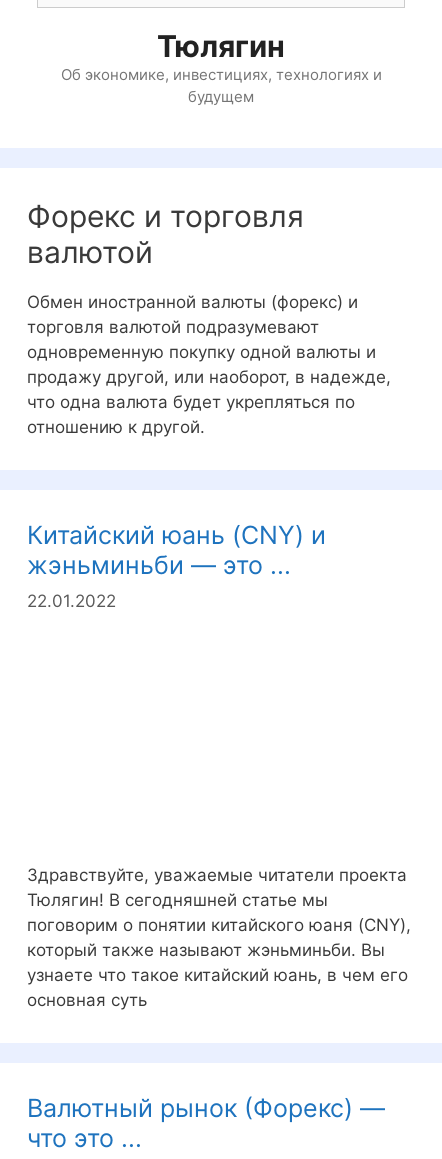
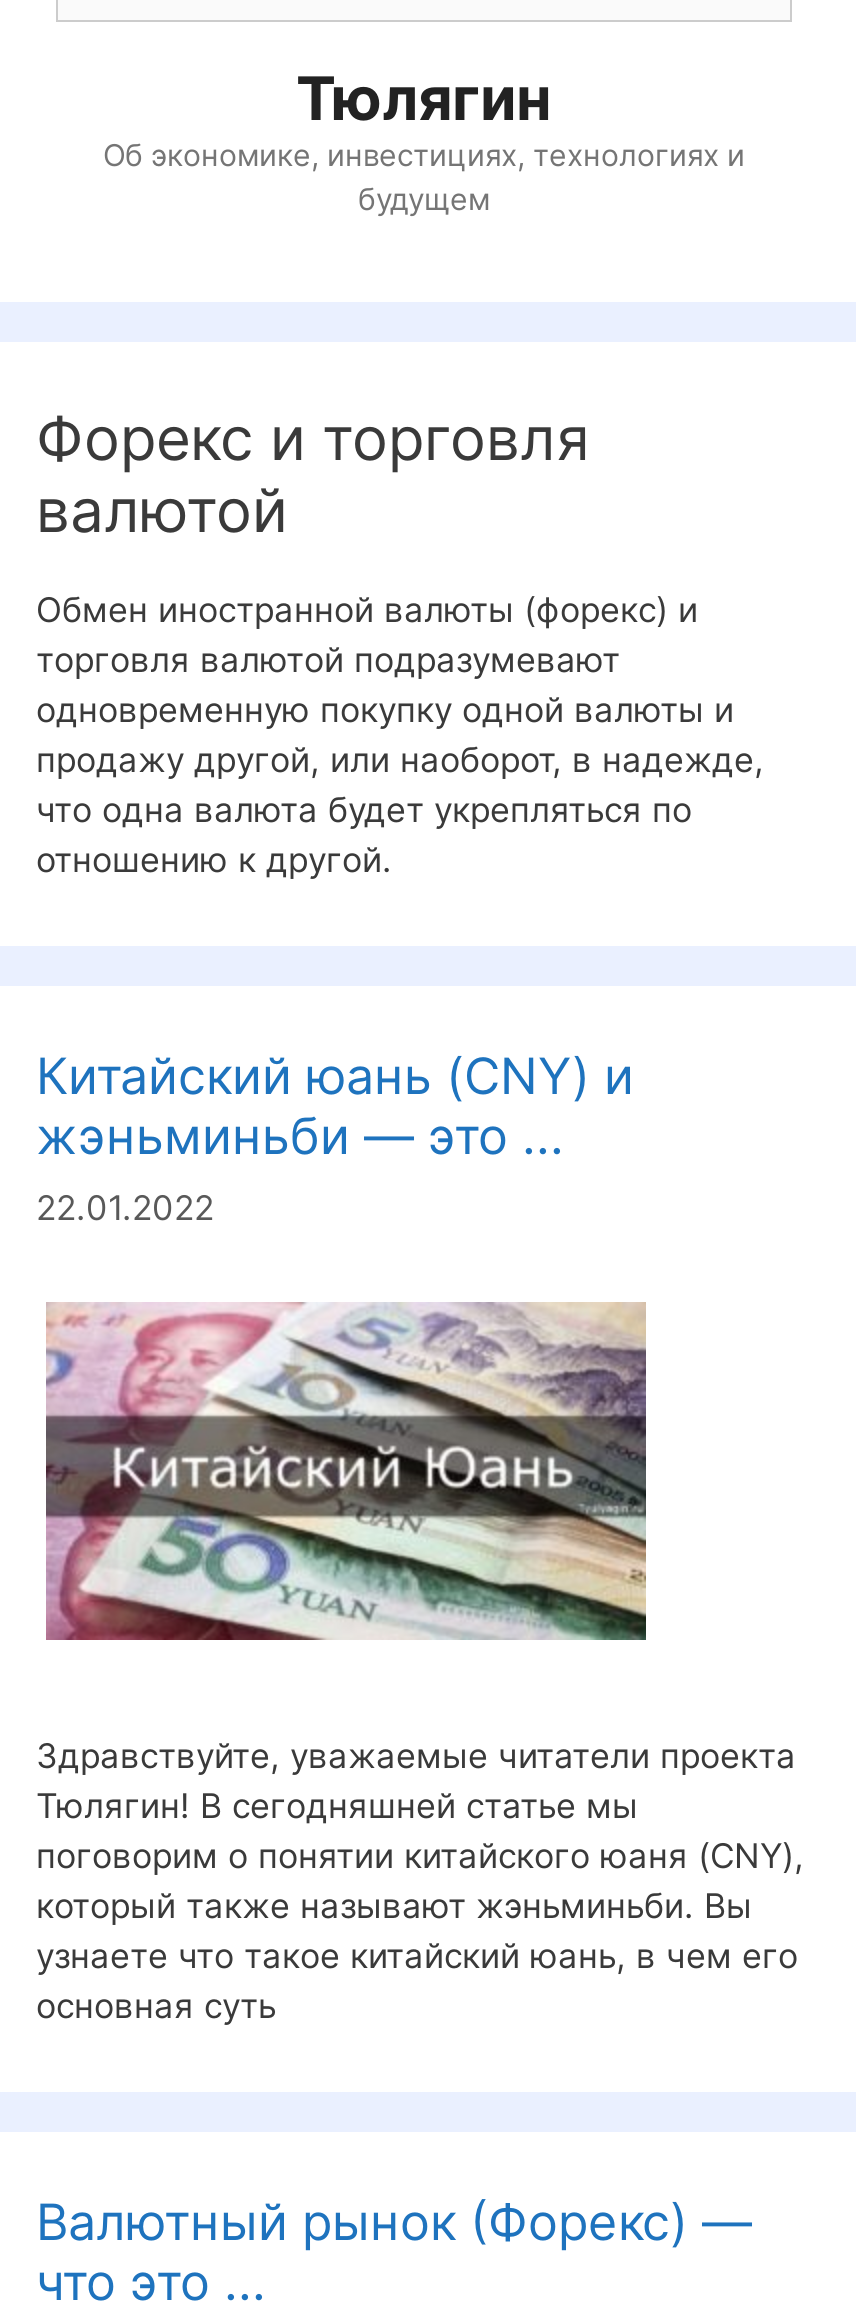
none -> [44,1300,648,1642] [image]

